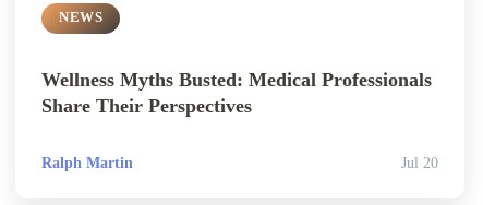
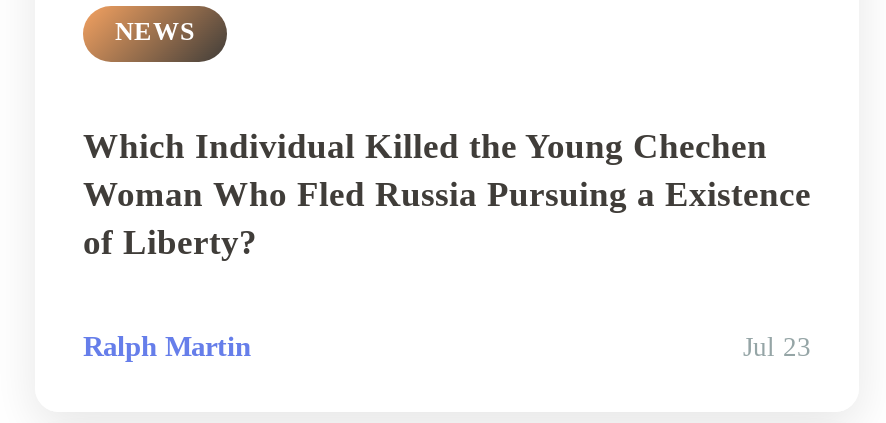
[41,69,432,117] Wellness Myths Busted: Medical Professionals | Share Their Perspectives -> [83,126,811,262] Which Individual Killed the Young Chechen | Woman Who Fled Russia Pursuing a Existence | of Liberty?
[401,155,438,171] Jul 20 -> [743,331,811,361] Jul 23

